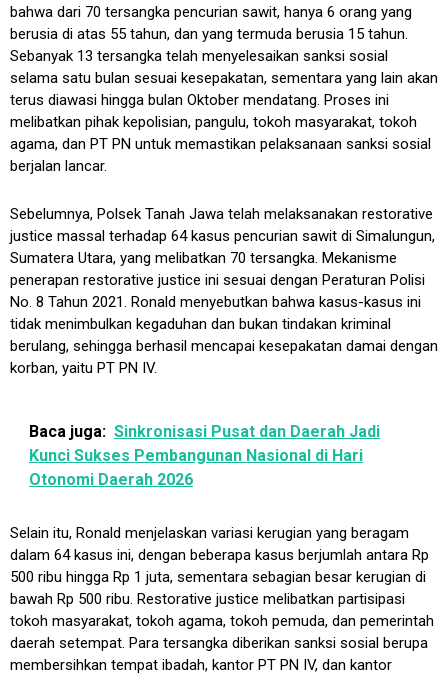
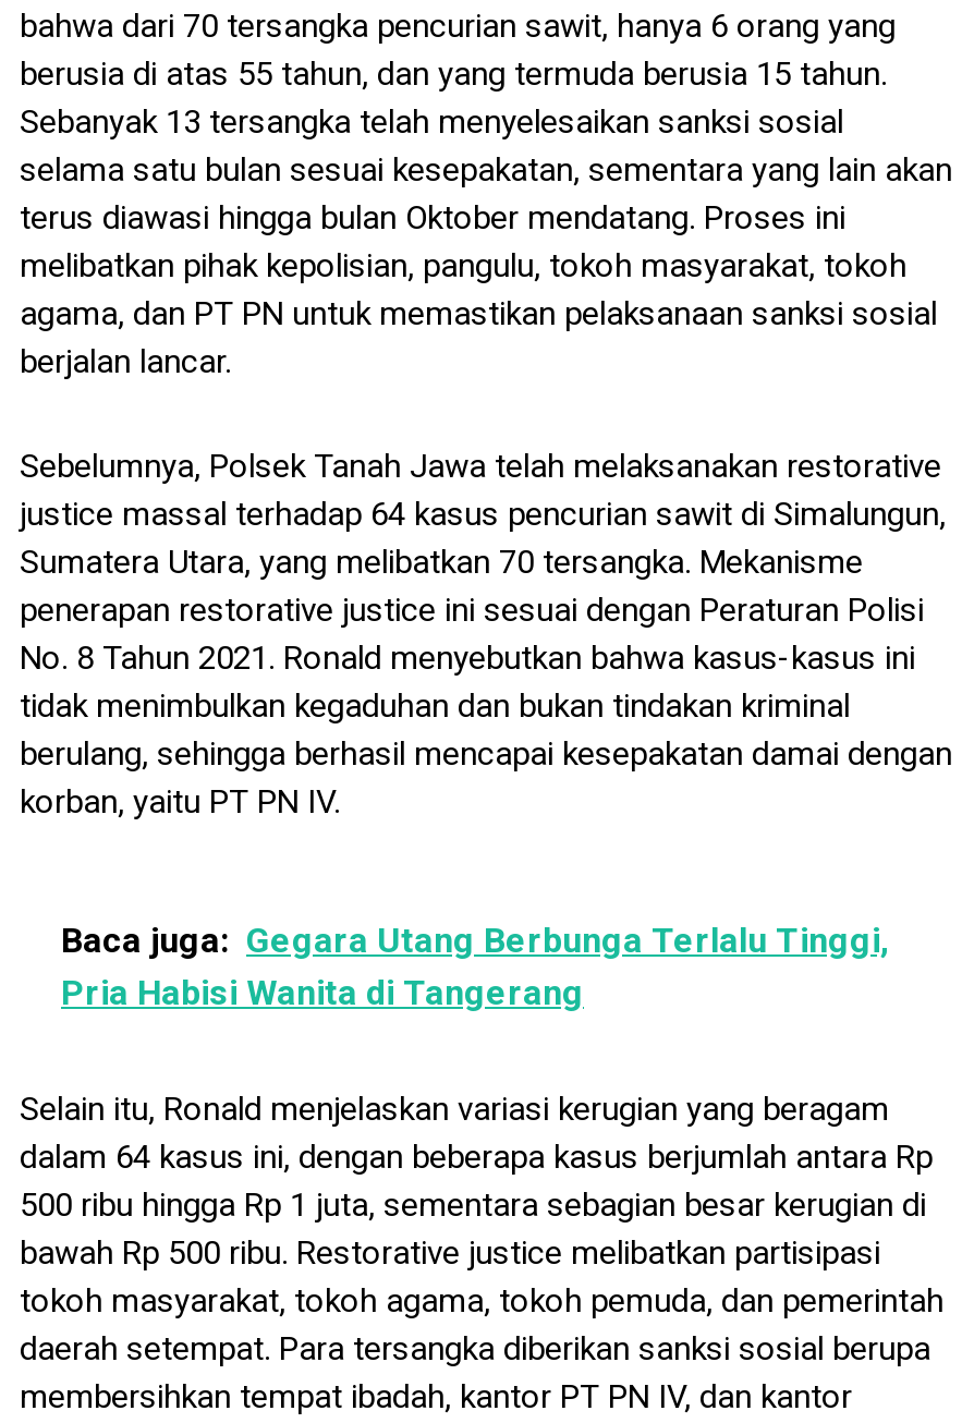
[29,422,380,489] Baca juga: Sinkronisasi Pusat dan Daerah Jadi | Kunci Sukses Pembangunan Nasional di Hari | Otonomi Daerah 2026 -> [61,919,889,1013] Baca juga: Gegara Utang Berbunga Terlalu Tinggi, | Pria Habisi Wanita di Tangerang

